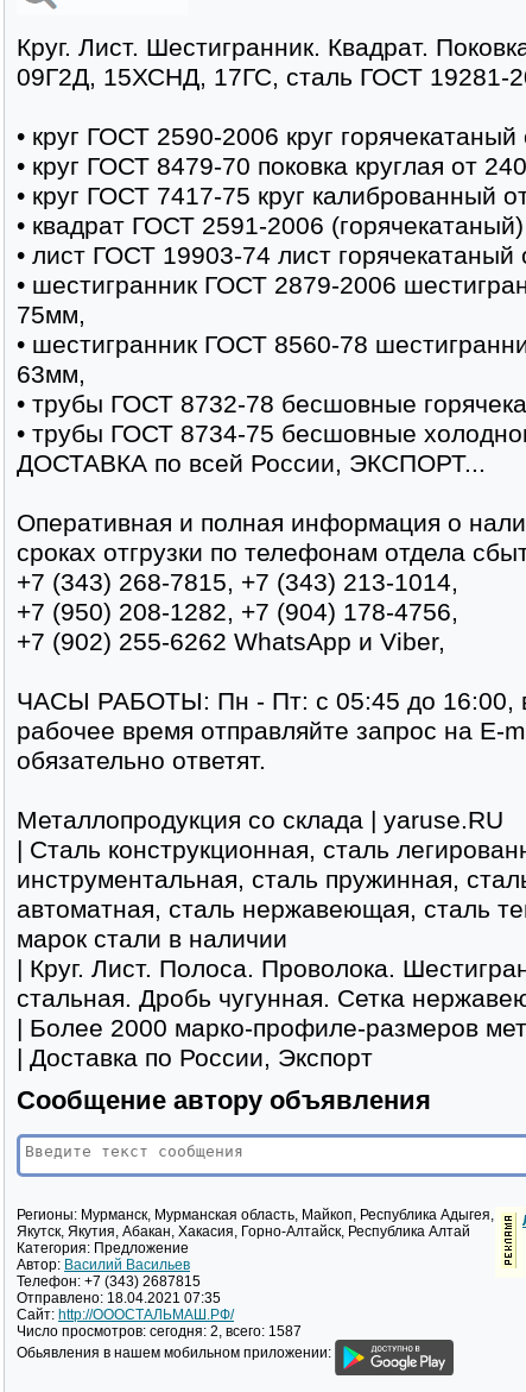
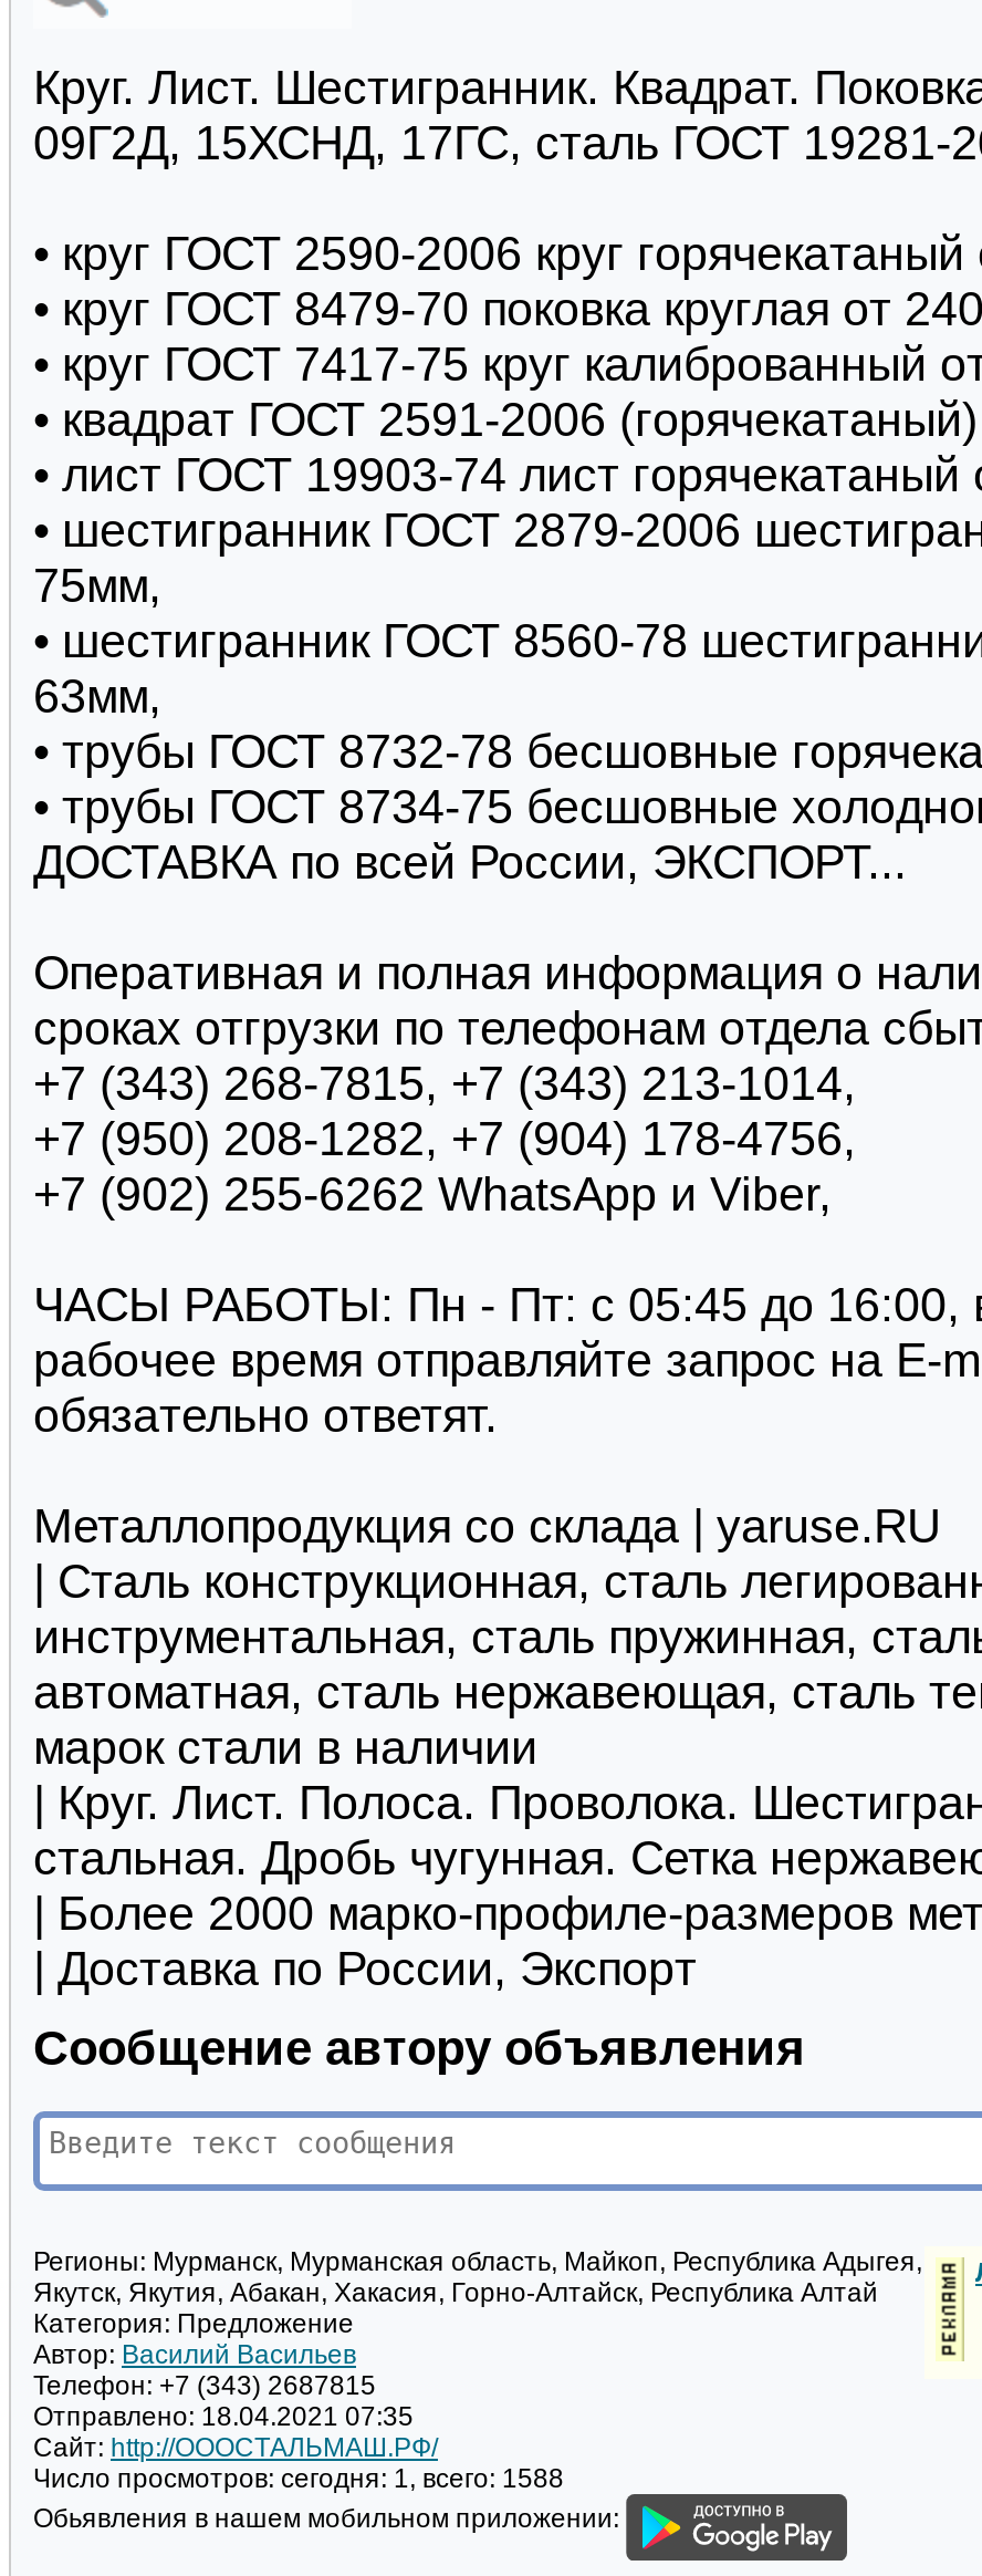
[17,1324,302,1340] Число просмотров: сегодня: 2, всего: 1587 -> [33,2464,564,2495] Число просмотров: сегодня: 1, всего: 1588

